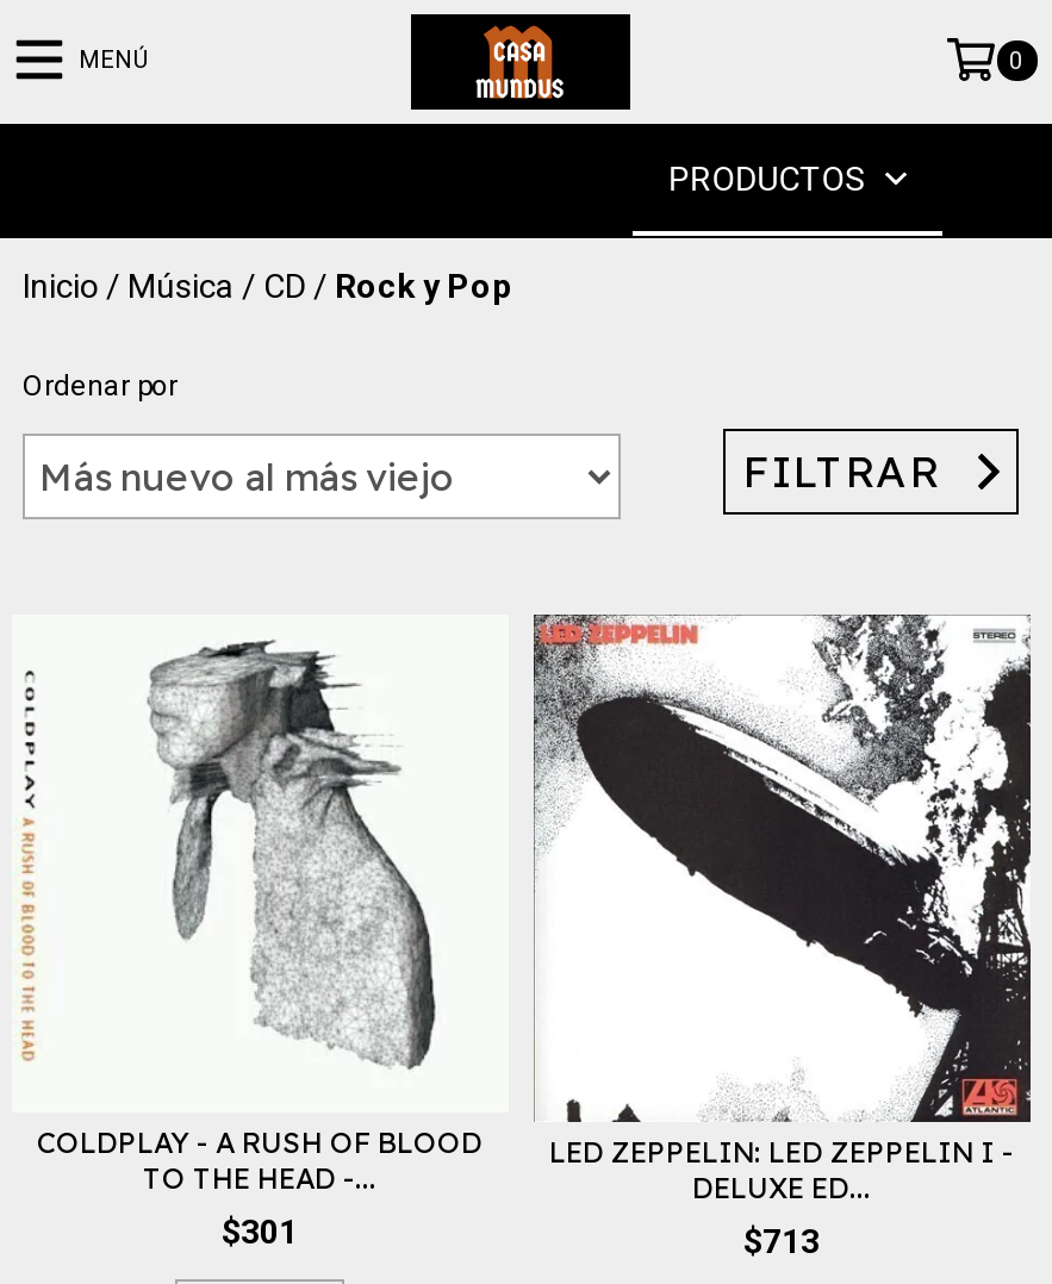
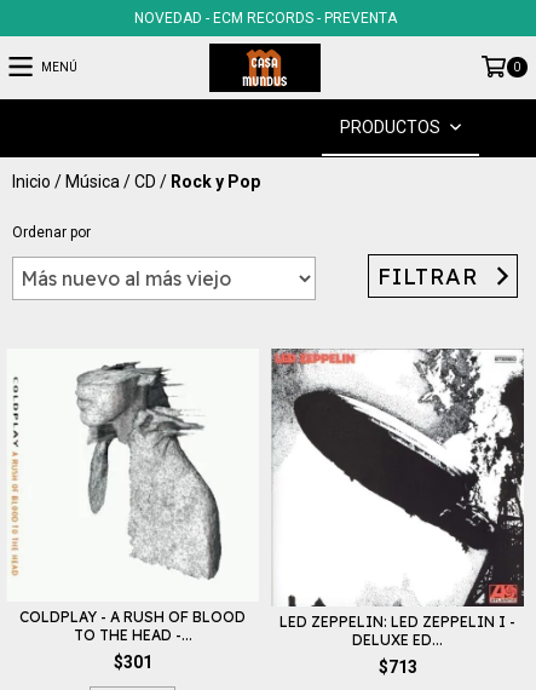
none -> [134,10,396,27] NOVEDAD - ECM RECORDS - PREVENTA

